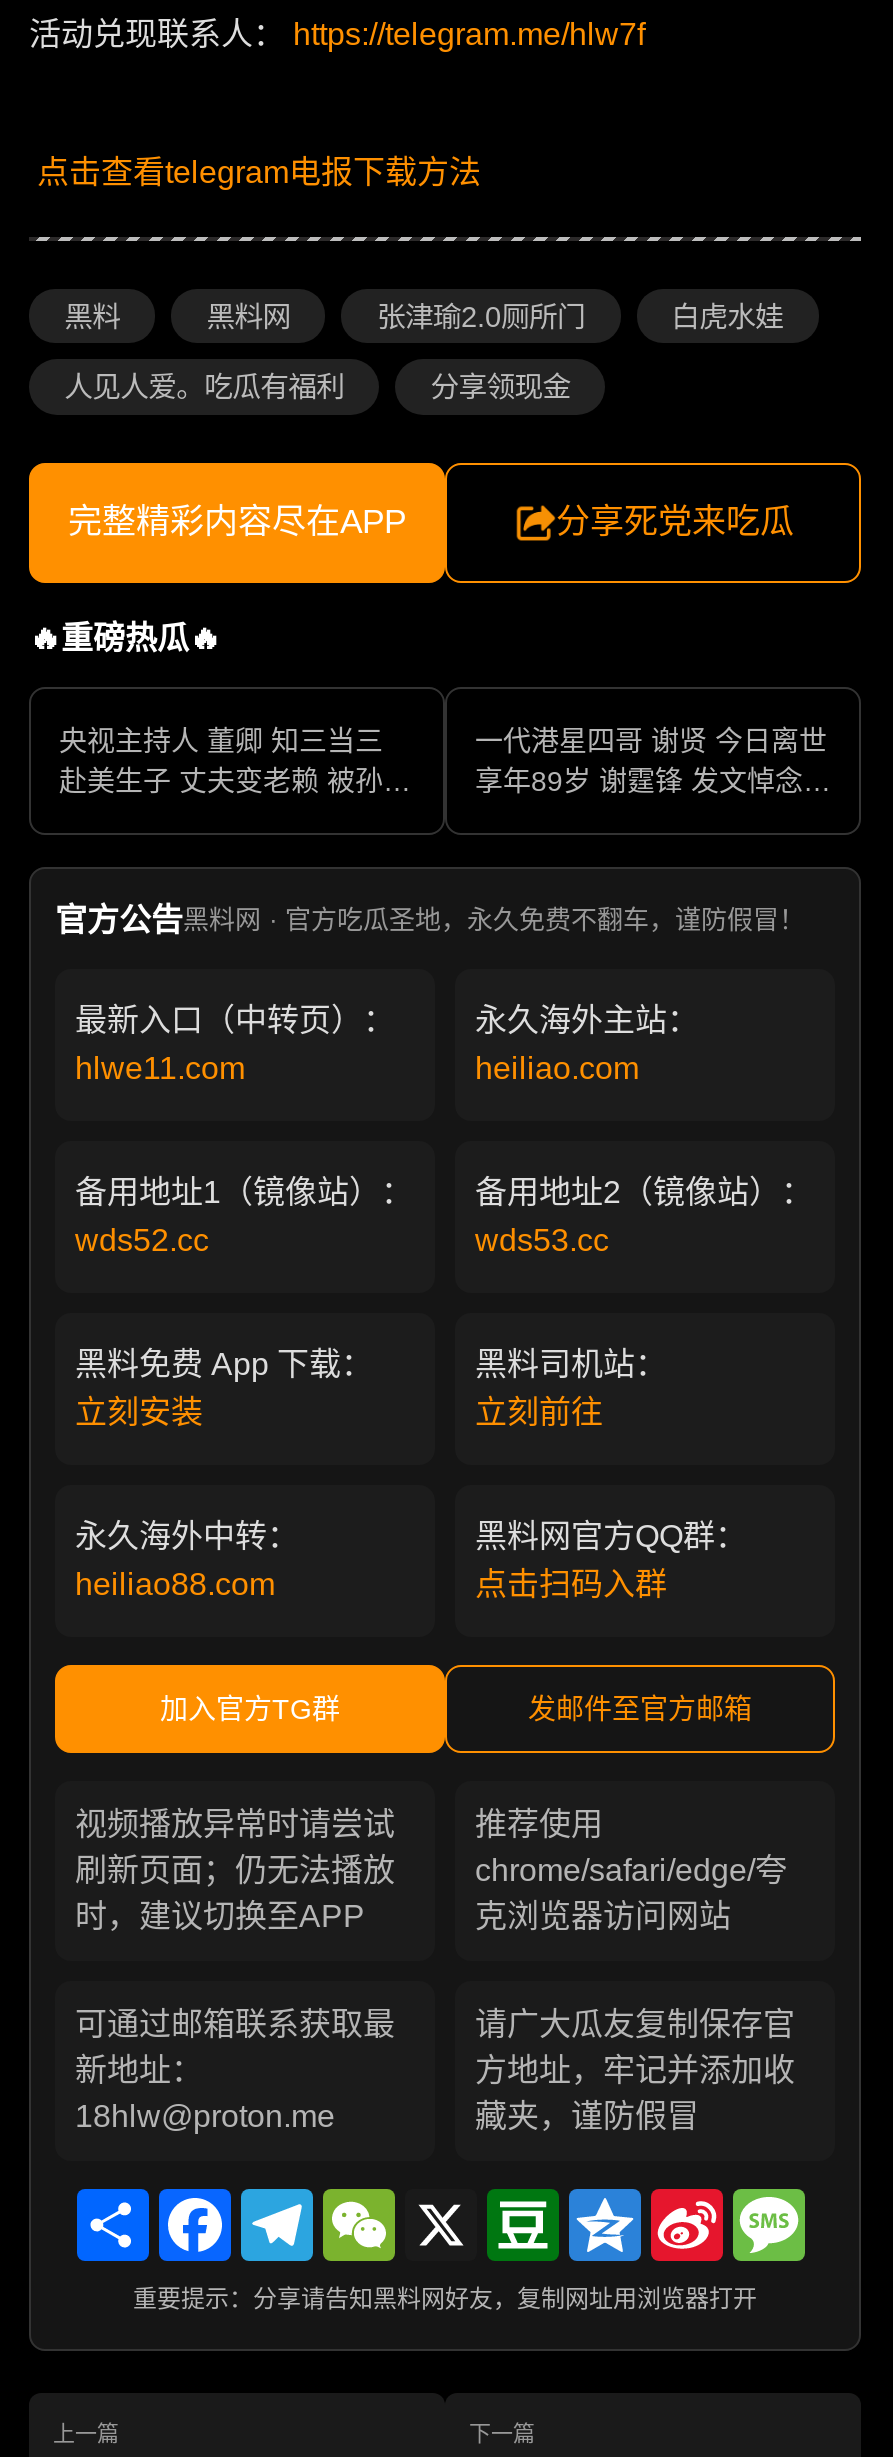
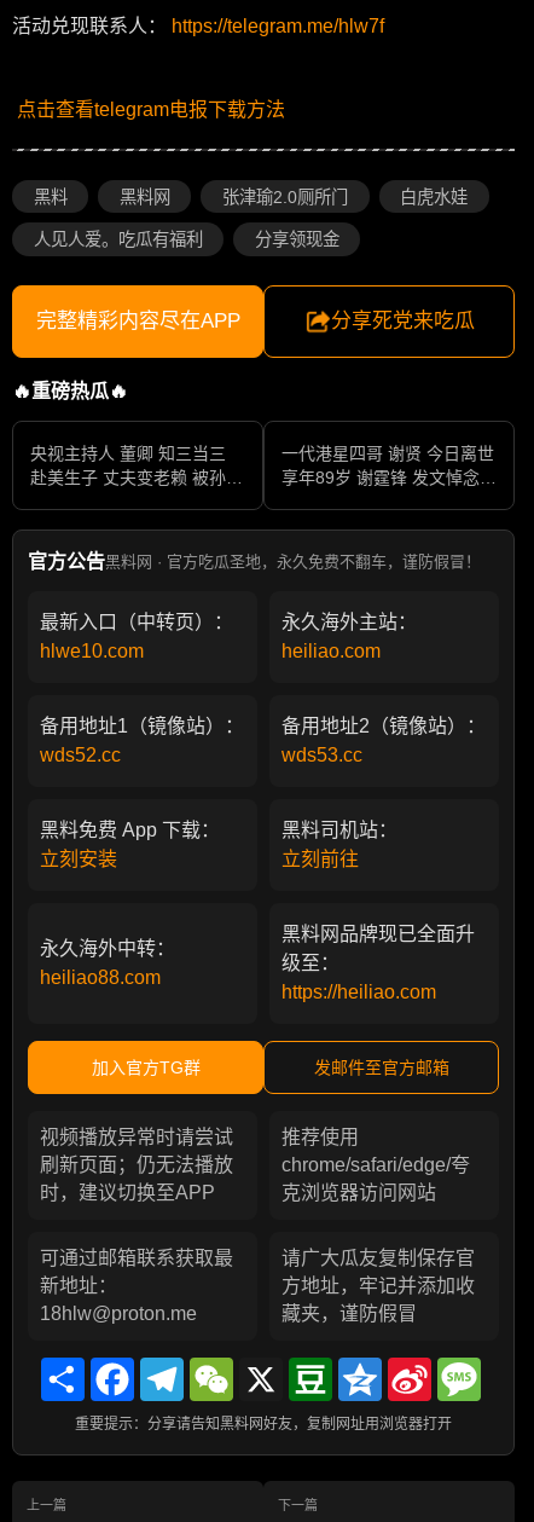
[75,1051,245,1085] hlwe11.com -> [40,641,144,661] hlwe10.com
[475,1519,747,1601] 黑料网官方QQ群： | 点击扫码入群 -> [281,924,475,1002] 黑料网品牌现已全面升 | 级至： | https://heiliao.com

